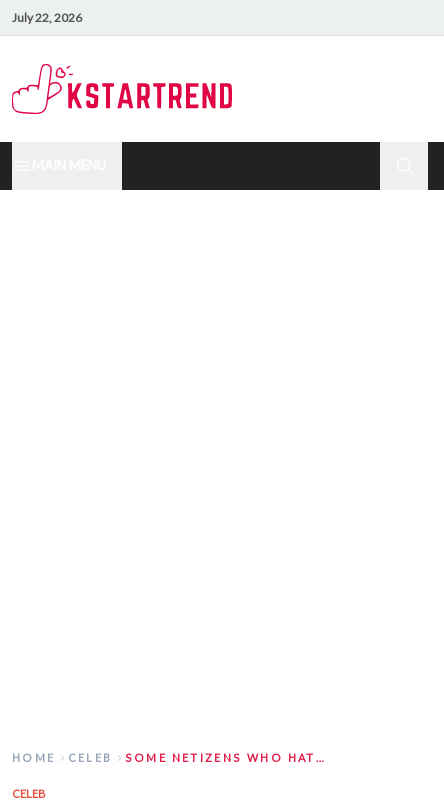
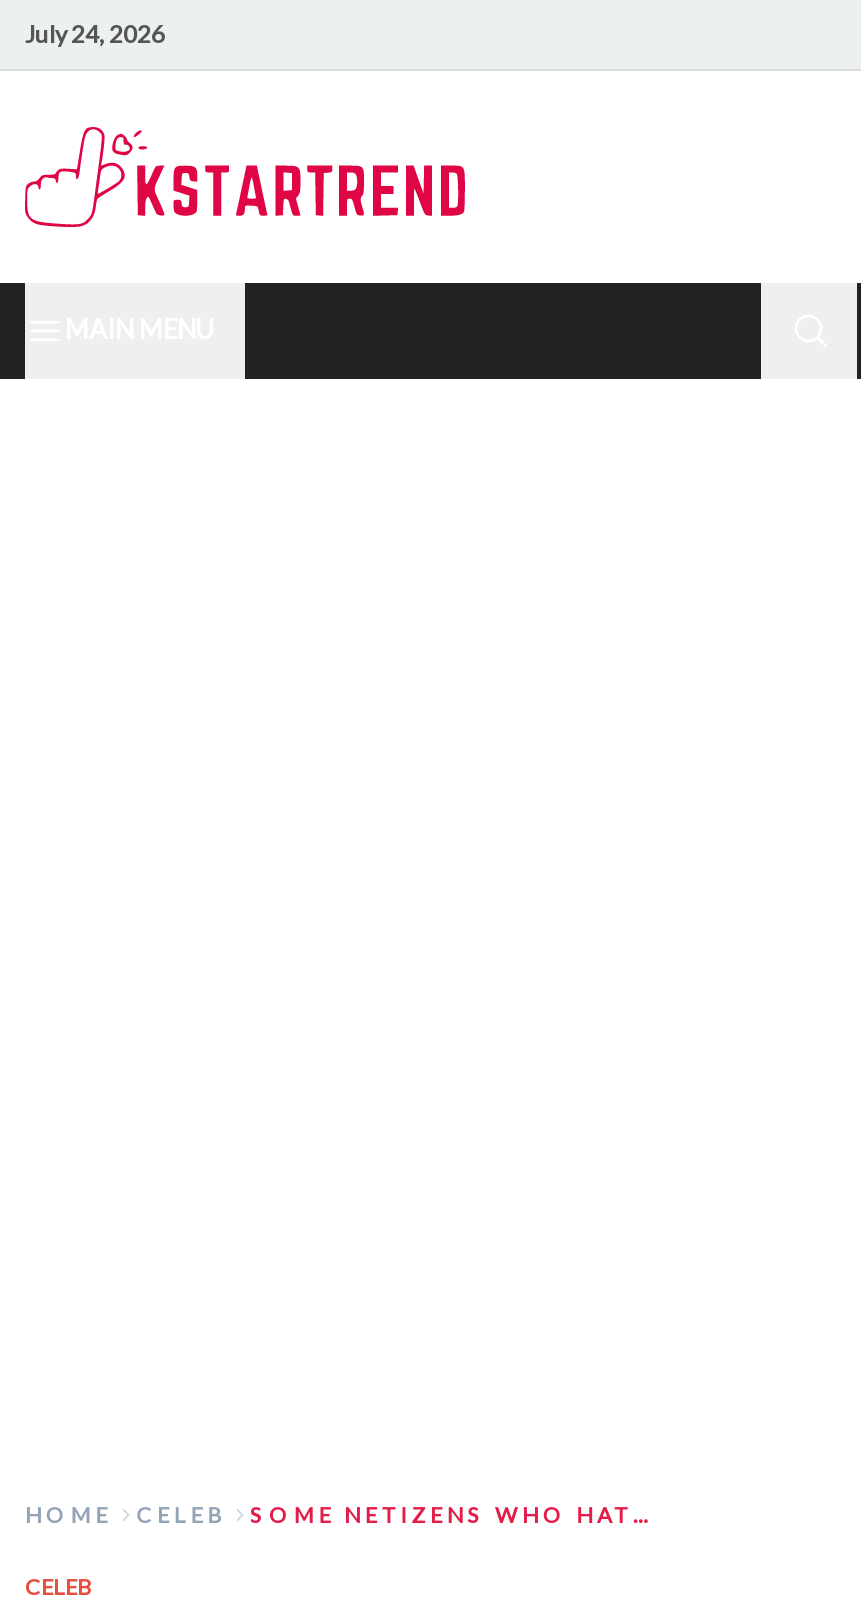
[12,9,82,24] July 22, 2026 -> [25,18,165,48] July 24, 2026

